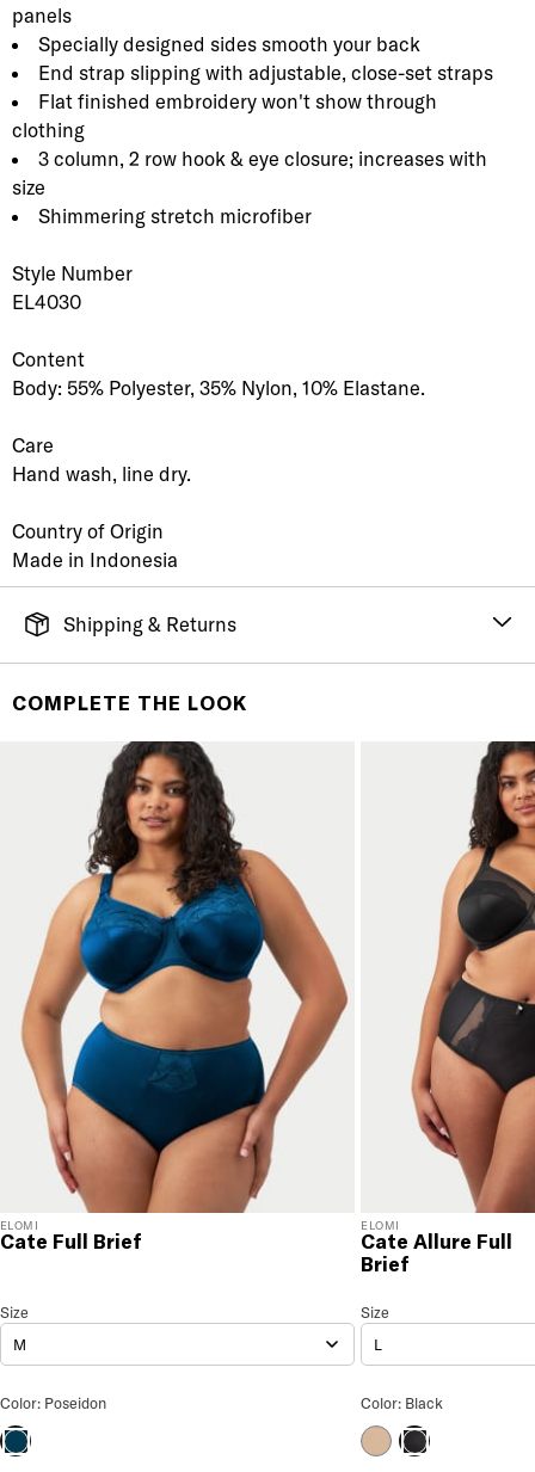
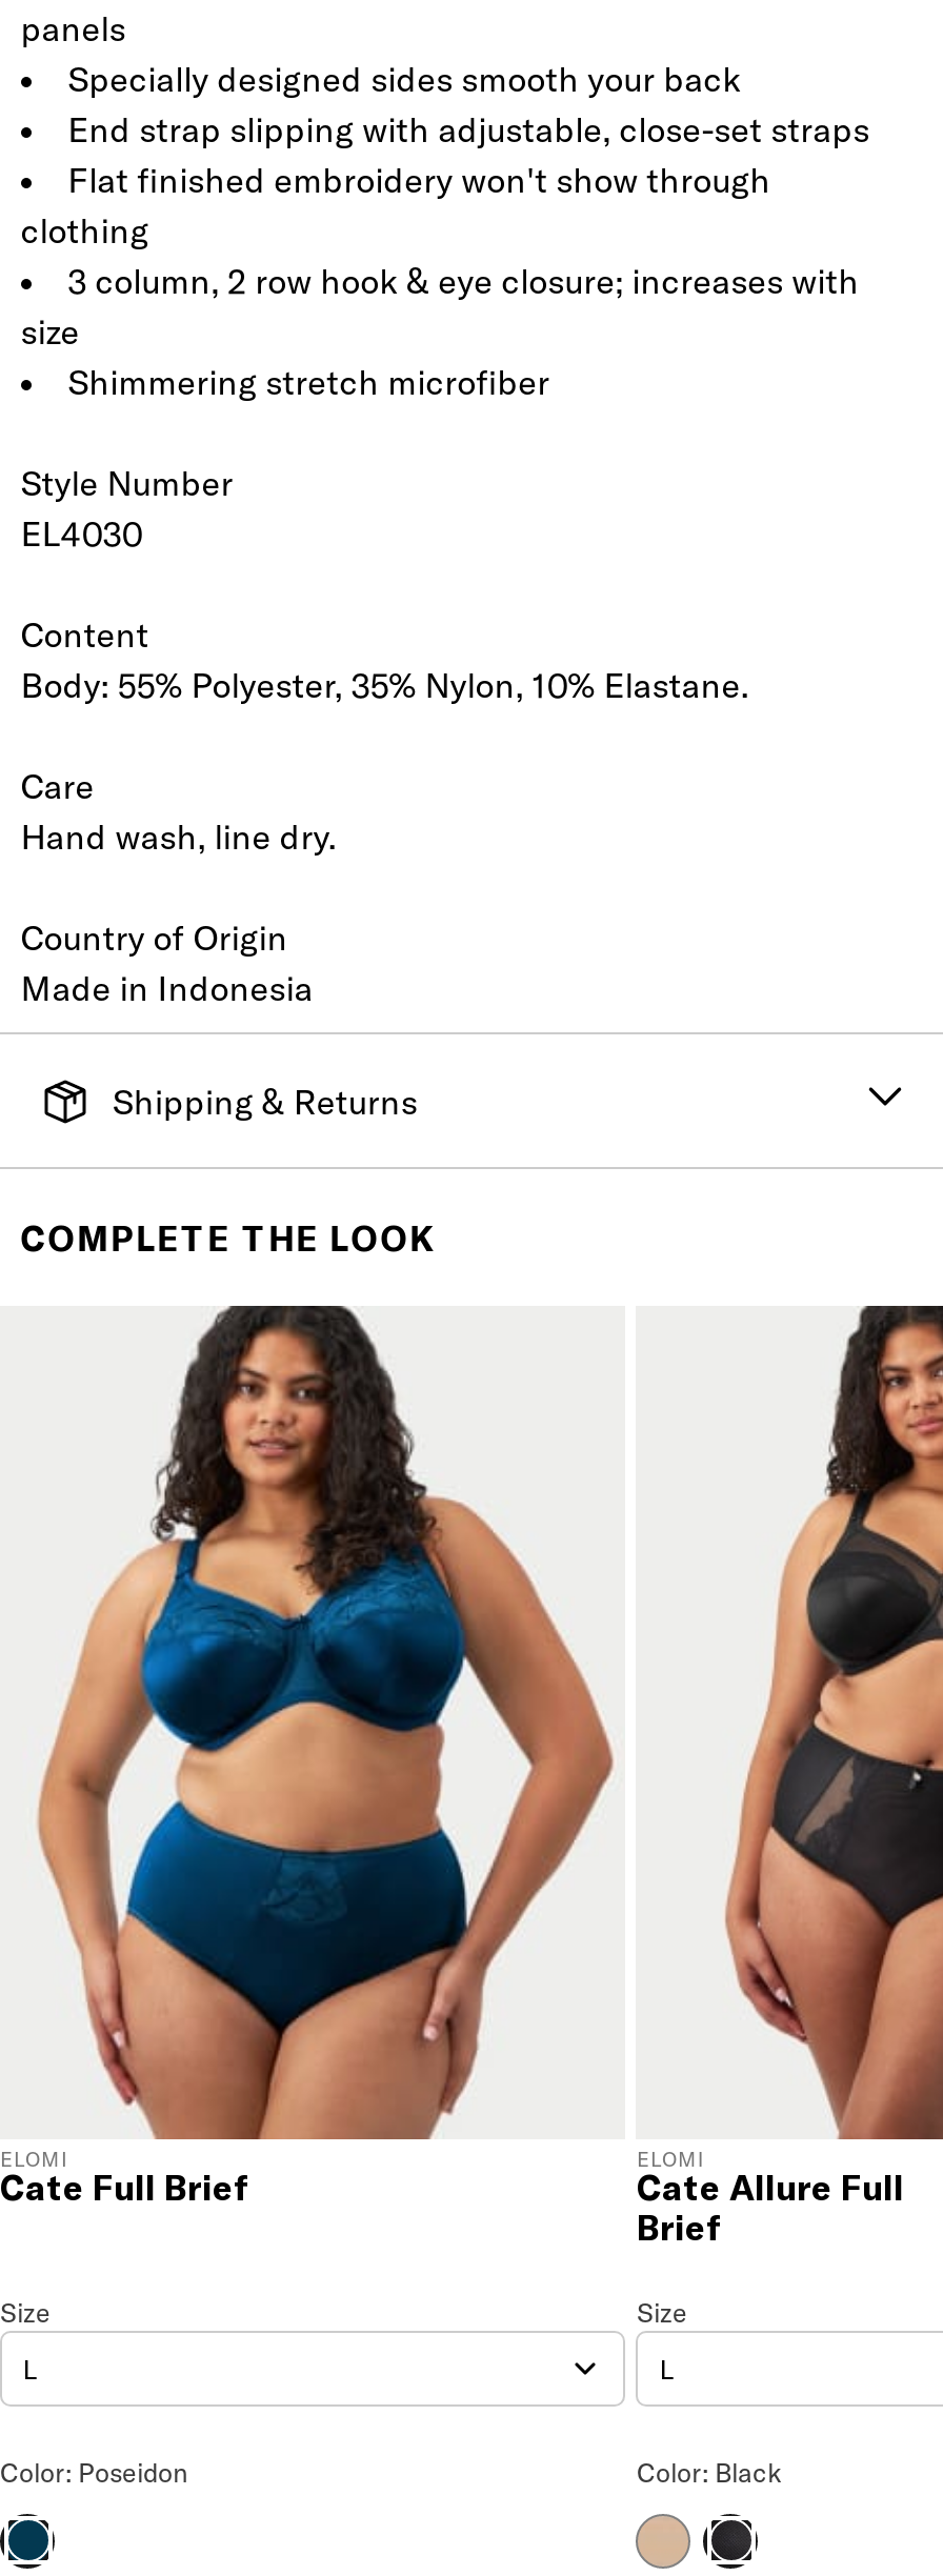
[13,1335,26,1354] M -> [23,2353,37,2387] L

